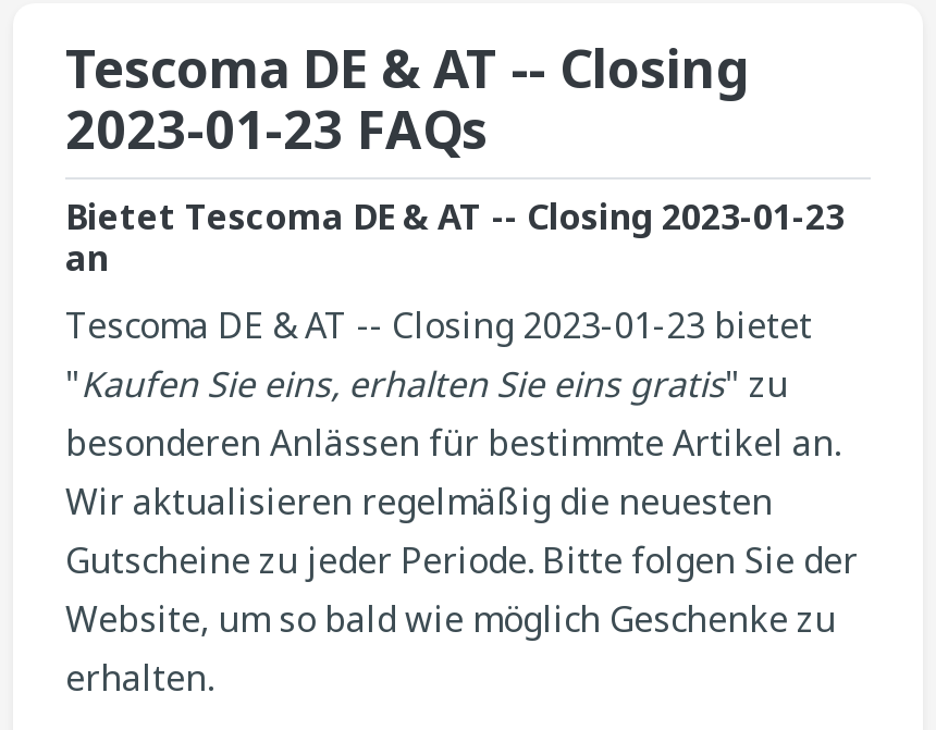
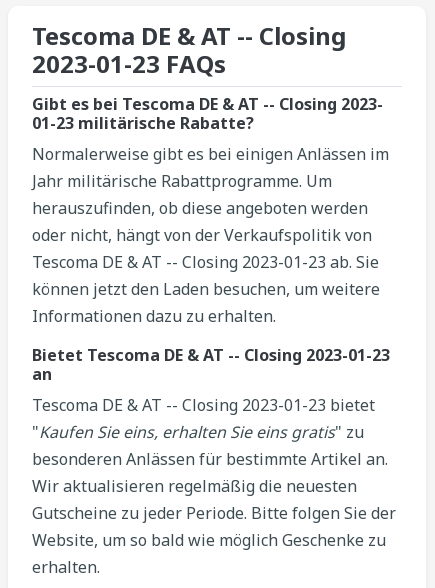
none -> [32,93,389,327] Gibt es bei Tescoma DE & AT -- Closing 2023- | 01-23 militärische Rabatte? | Normalerweise gibt es bei einigen Anlässen im | Jahr militärische Rabattprogramme. Um | herauszufinden, ob diese angeboten werden | oder nicht, hängt von der Verkaufspolitik von | Tescoma DE & AT -- Closing 2023-01-23 ab. Sie | können jetzt den Laden besuchen, um weitere | Informationen dazu zu erhalten.

